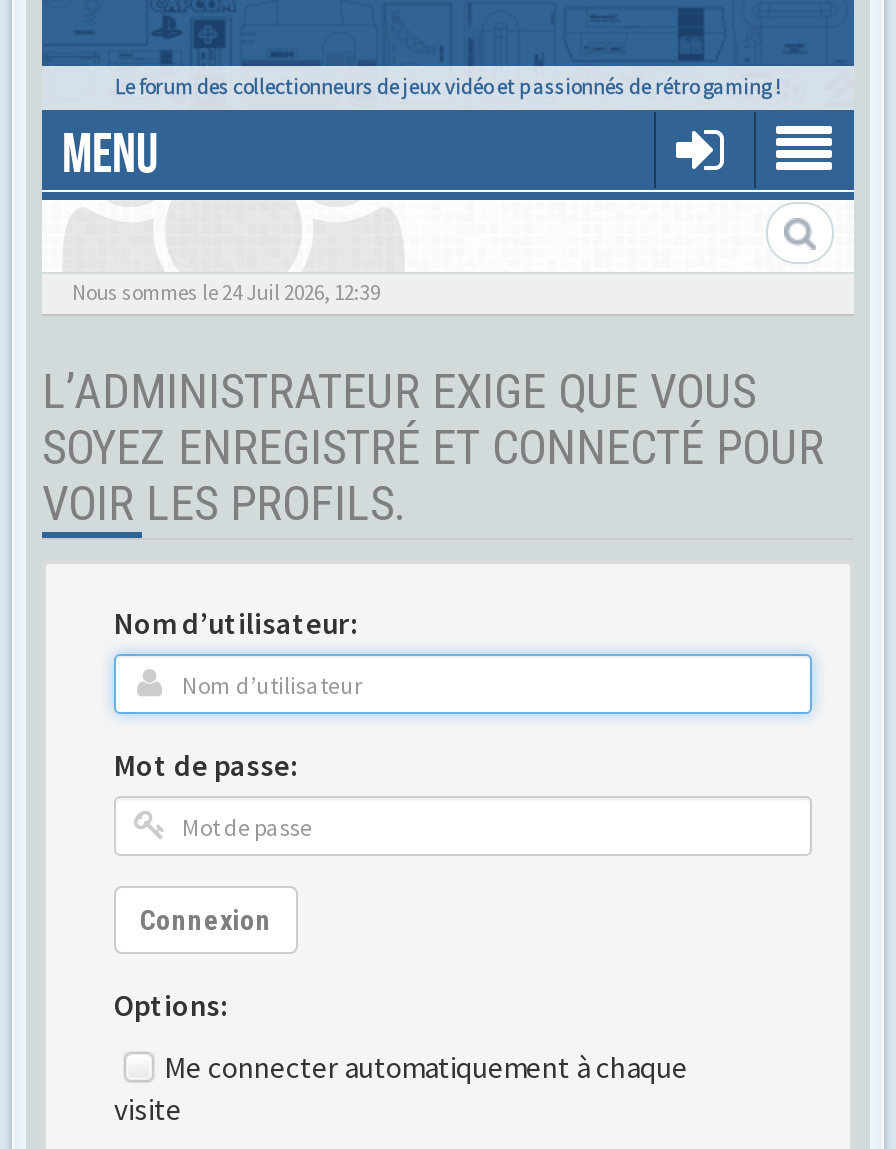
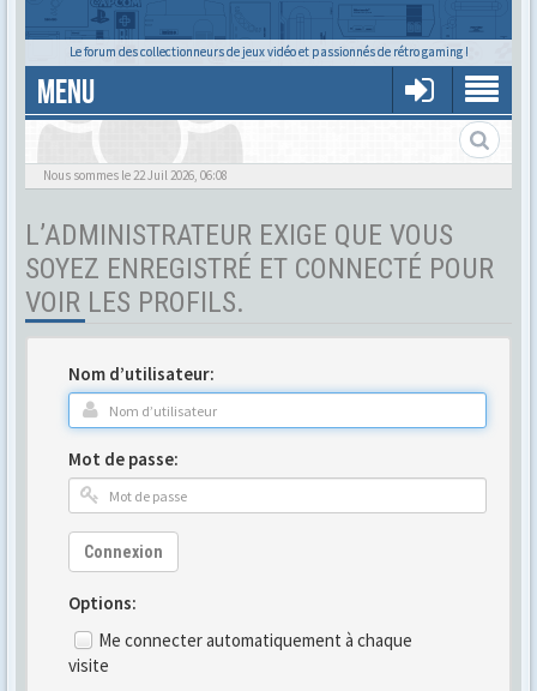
[72,278,380,306] Nous sommes le 24 Juil 2026, 12:39 -> [43,167,228,184] Nous sommes le 22 Juil 2026, 06:08

